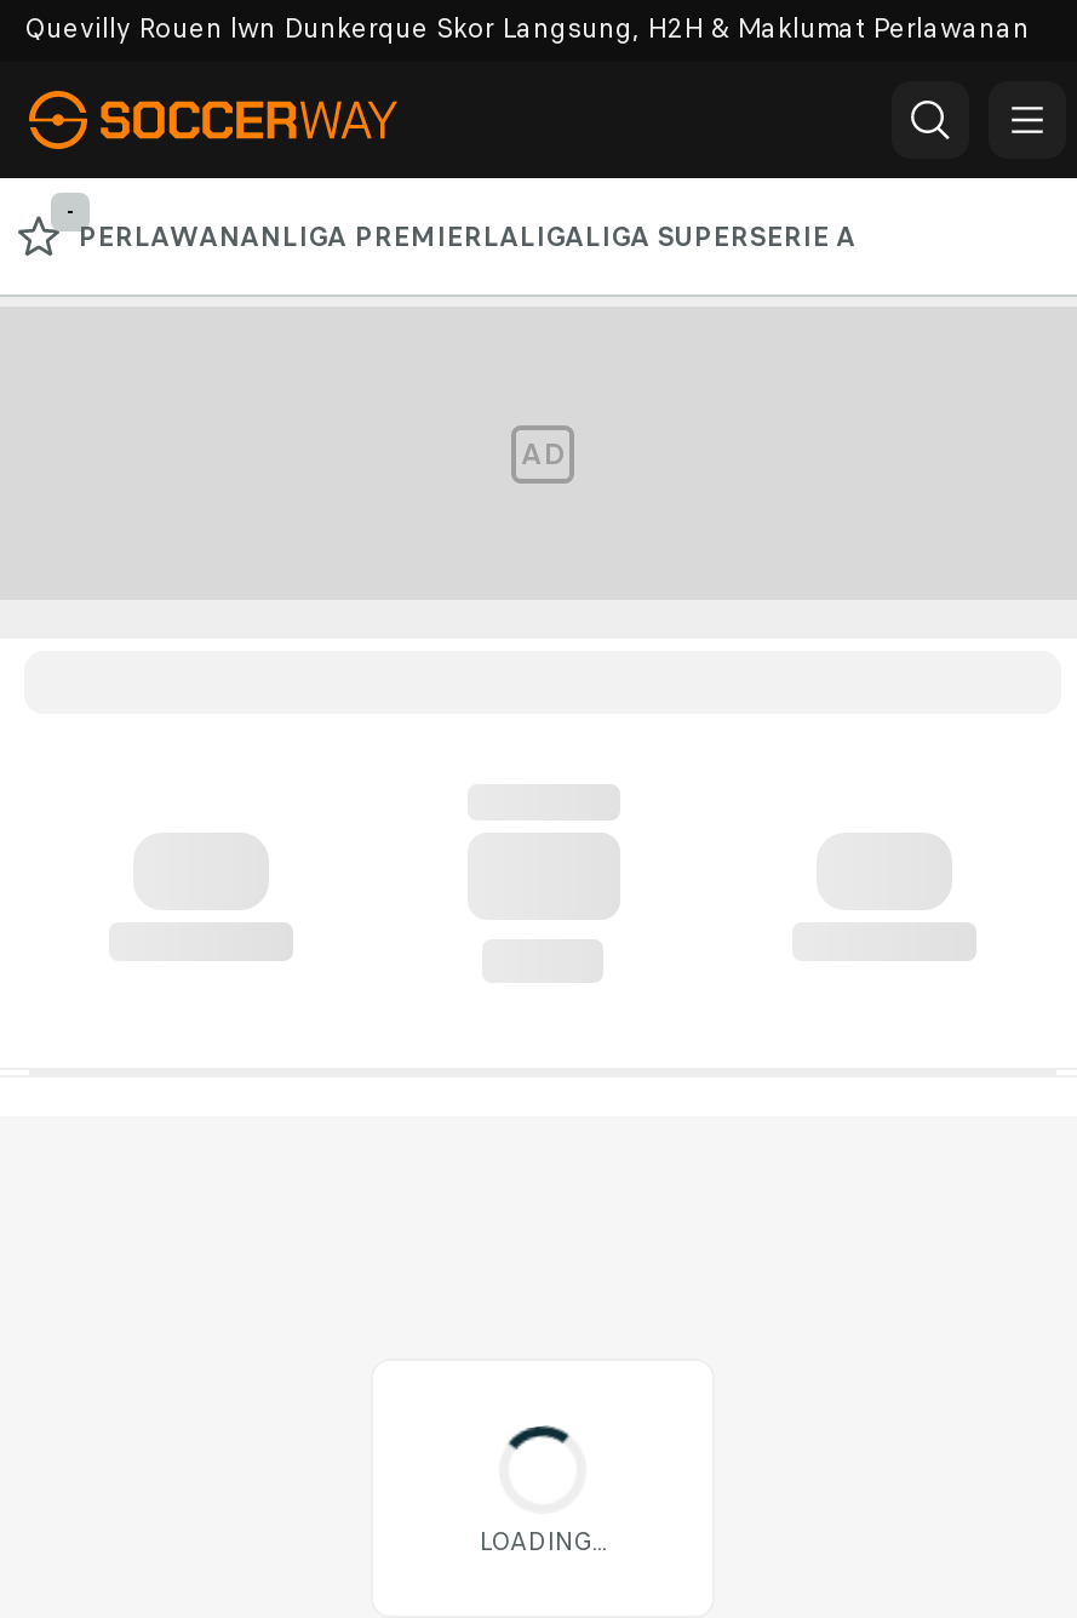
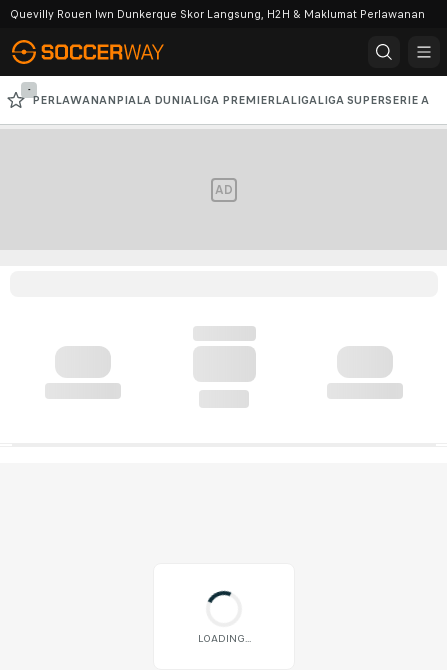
[78,219,855,253] PERLAWANAN LIGA PREMIERLALIGALIGA SUPERSERIE A -> [32,93,429,107] PERLAWANAN PIALA DUNIALIGA PREMIER LALIGALIGA SUPERSERIE A

